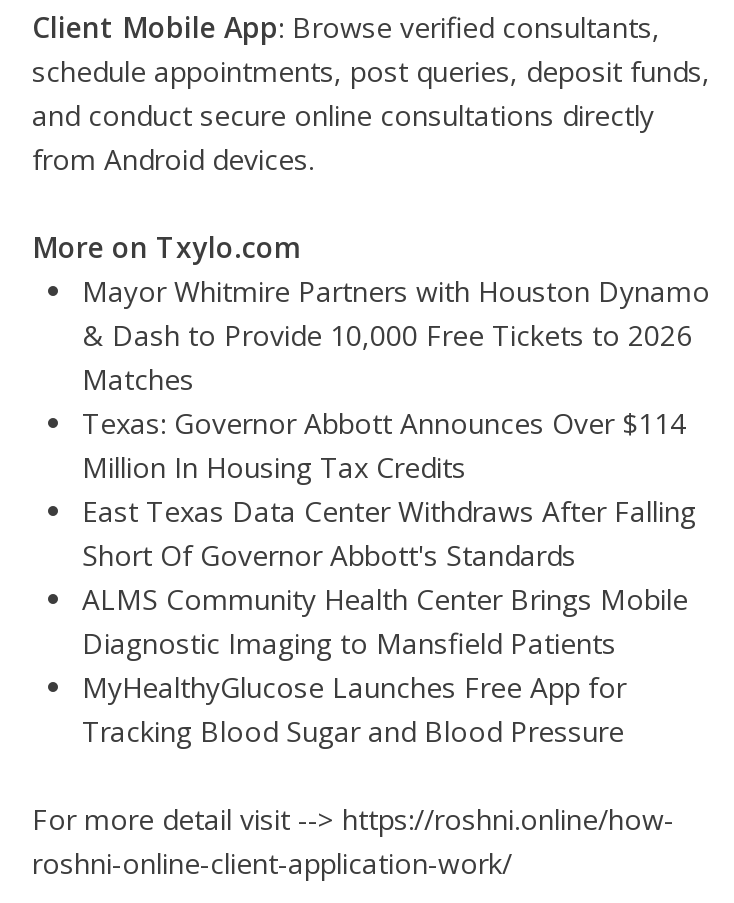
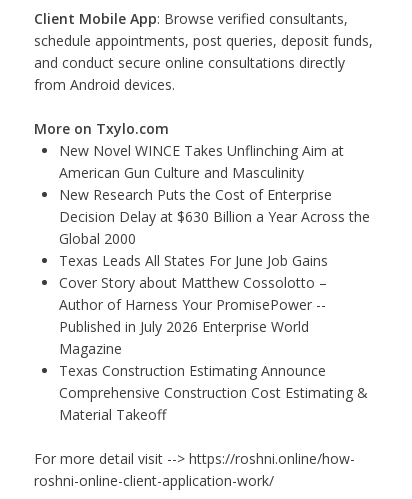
[82,272,710,750] Mayor Whitmire Partners with Houston Dynamo | & Dash to Provide 10,000 Free Tickets to 2026 | Matches | Texas: Governor Abbott Announces Over $114 | Million In Housing Tax Credits | East Texas Data Center Withdraws After Falling | Short Of Governor Abbott's Standards | ALMS Community Health Center Brings Mobile | Diagnostic Imaging to Mansfield Patients | MyHealthyGlucose Launches Free App for | Tracking Blood Sugar and Blood Pressure -> [59,141,370,424] New Novel WINCE Takes Unflinching Aim at | American Gun Culture and Masculinity | New Research Puts the Cost of Enterprise | Decision Delay at $630 Billion a Year Across the | Global 2000 | Texas Leads All States For June Job Gains | Cover Story about Matthew Cossolotto – | Author of Harness Your PromisePower -- | Published in July 2026 Enterprise World | Magazine | Texas Construction Estimating Announce | Comprehensive Construction Cost Estimating & | Material Takeoff

